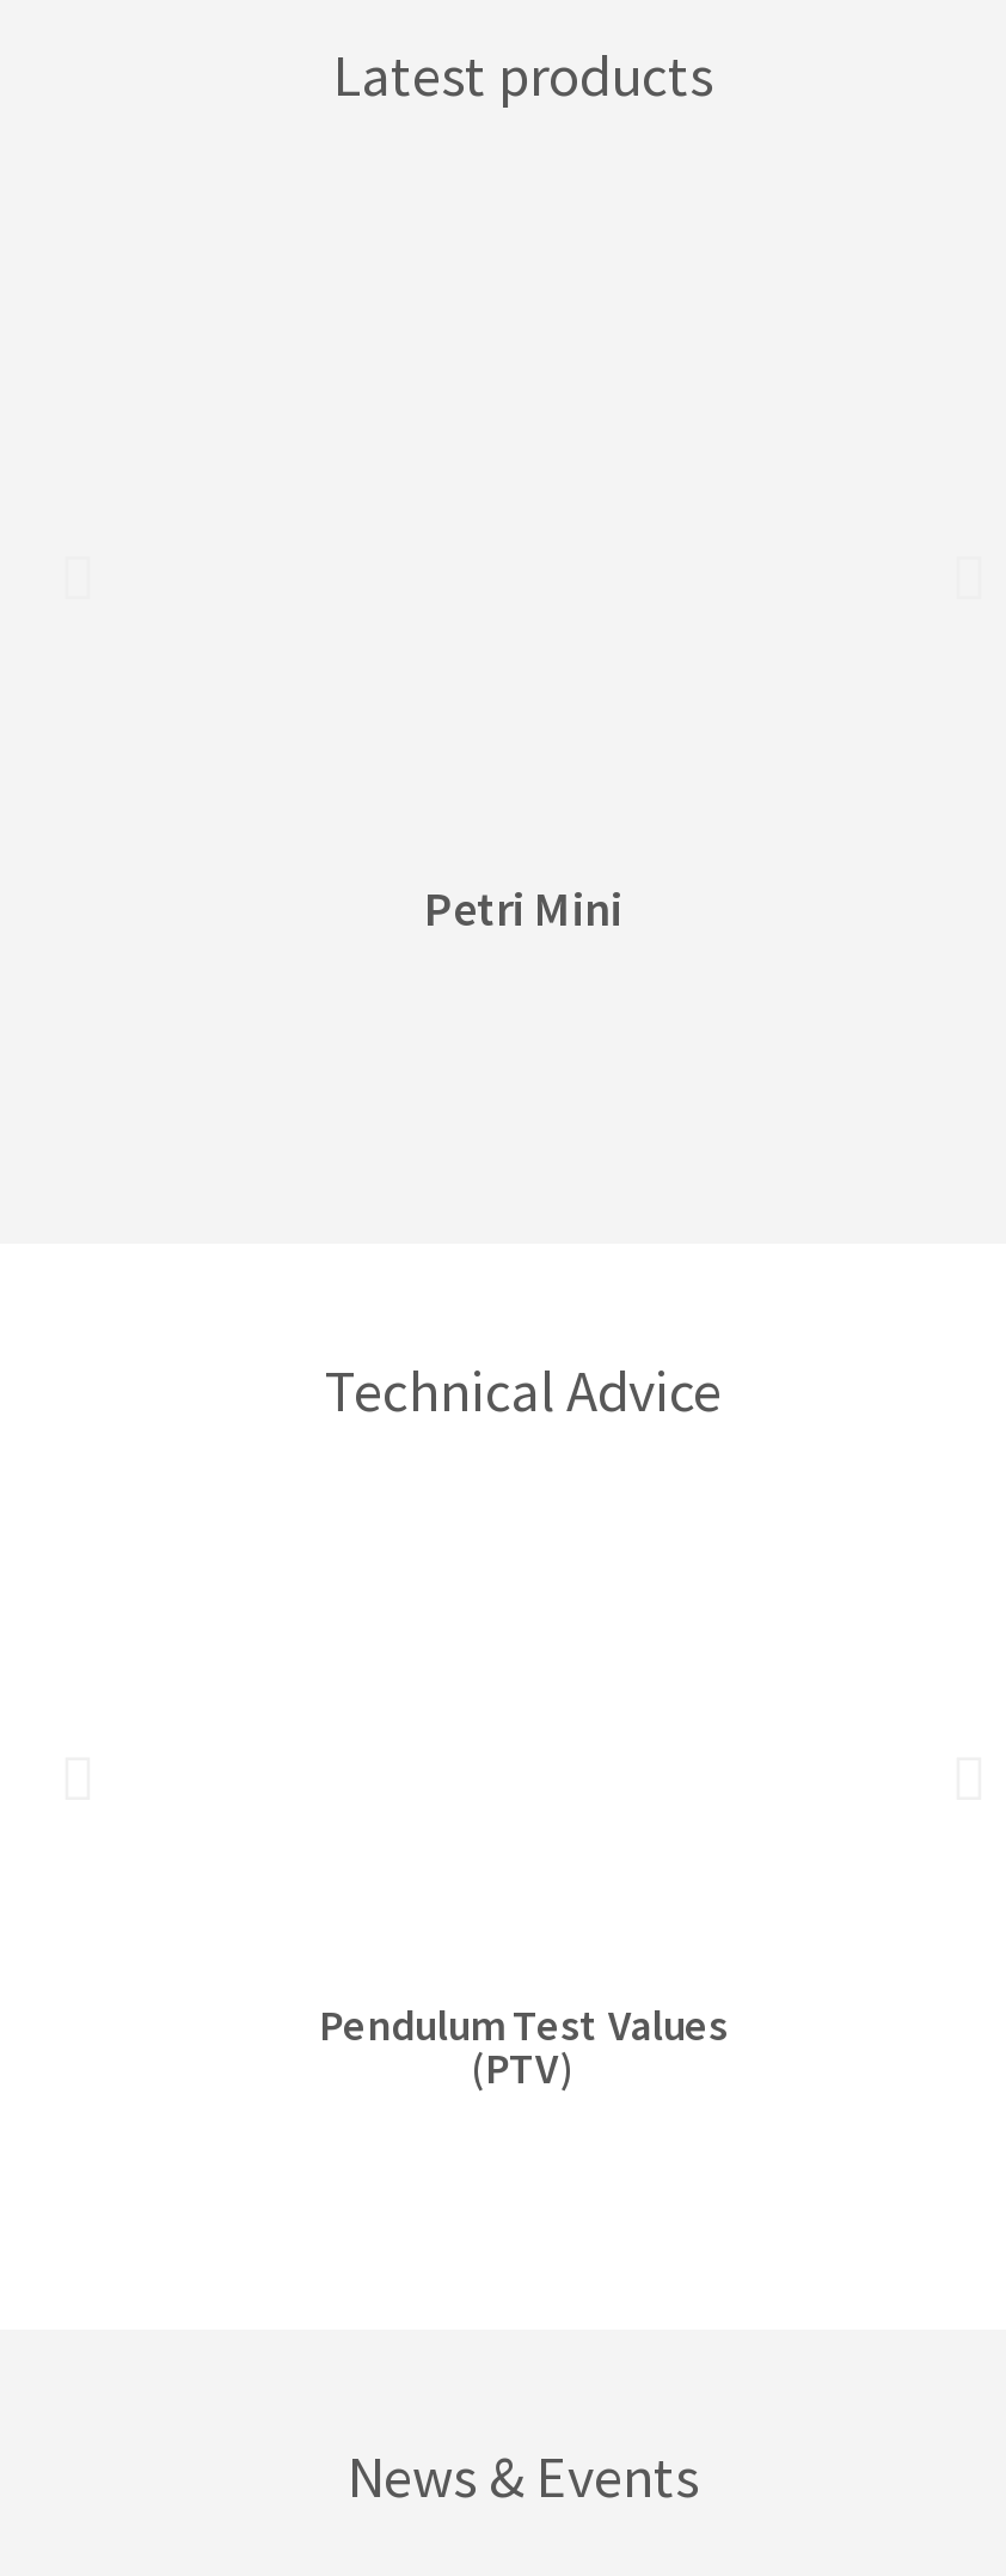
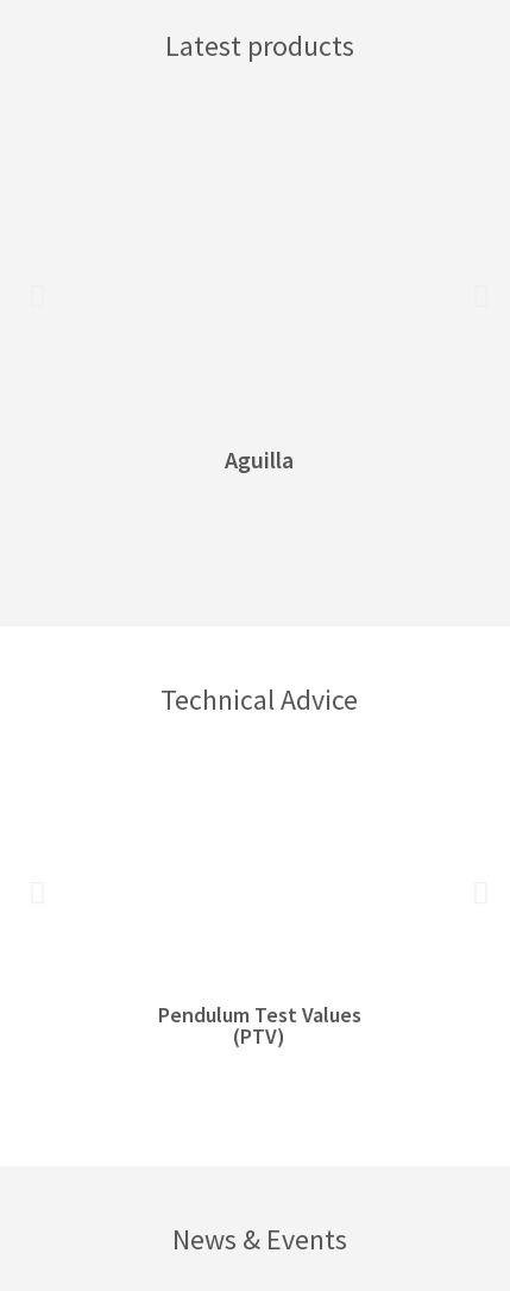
[424,877,622,937] Petri Mini -> [225,444,294,474] Aguilla

